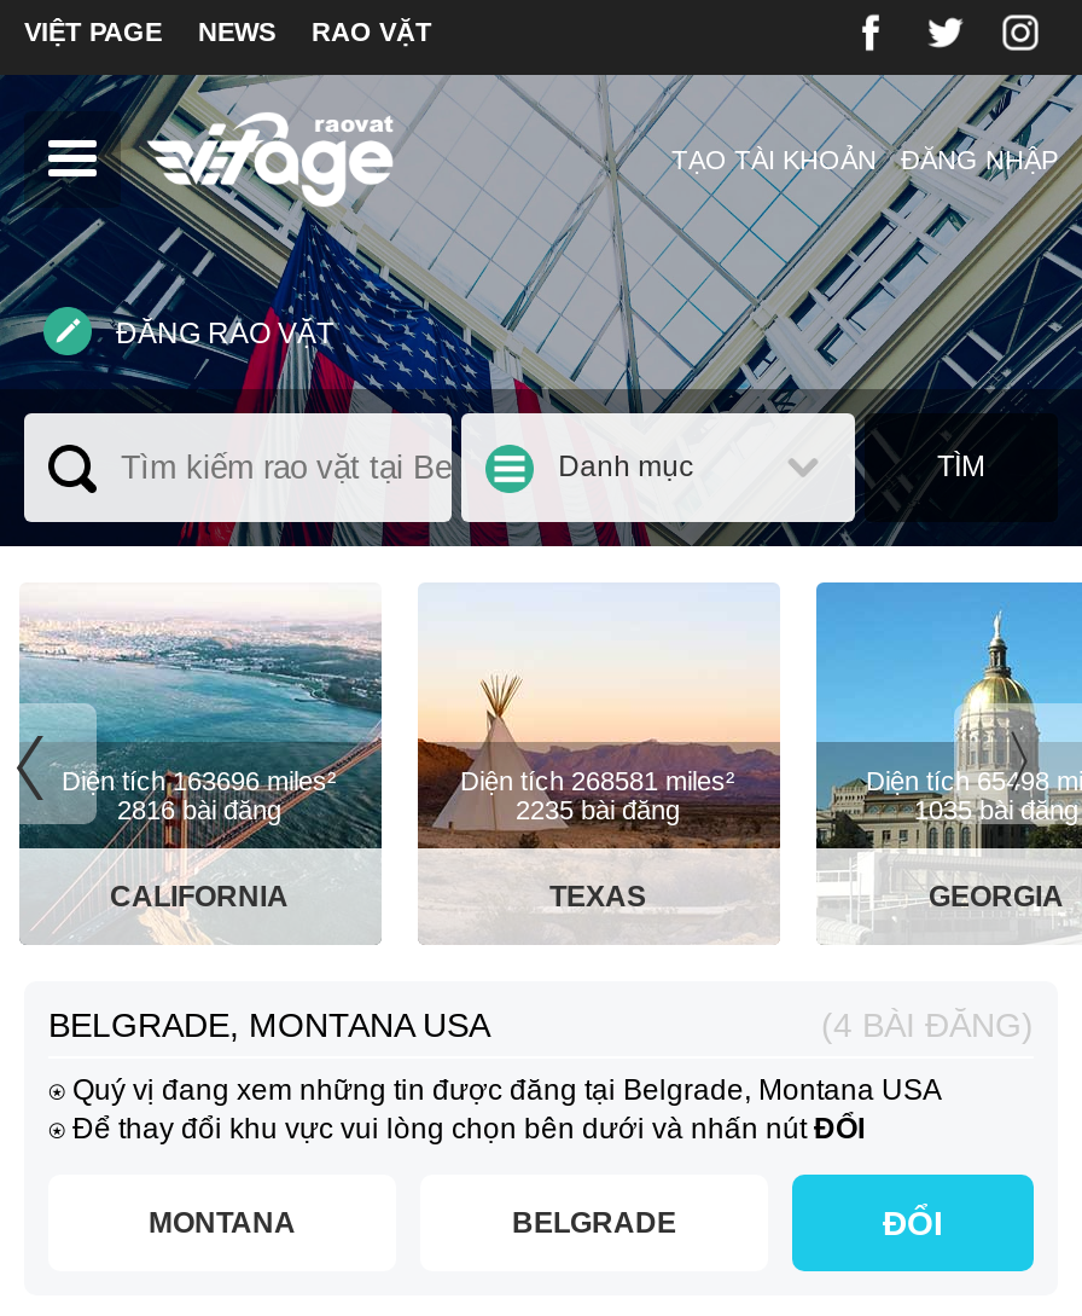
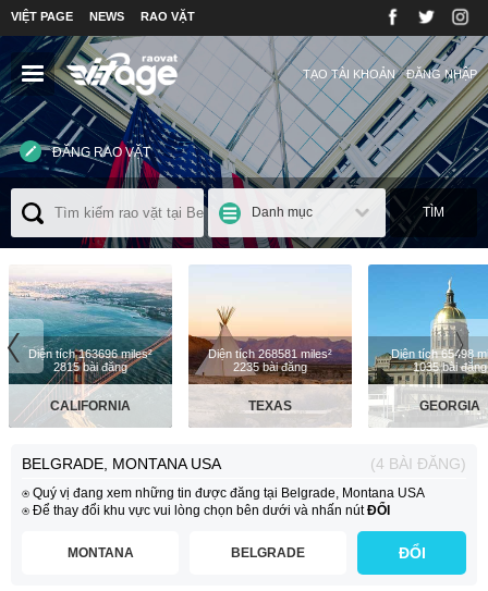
[117,795,281,824] 2816 bài đăng -> [53,360,127,373] 2815 bài đăng

